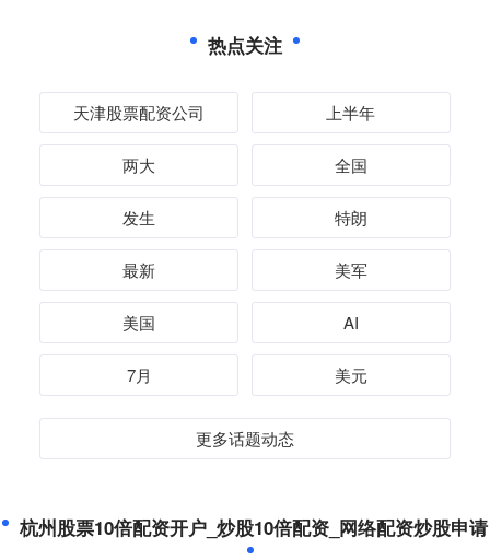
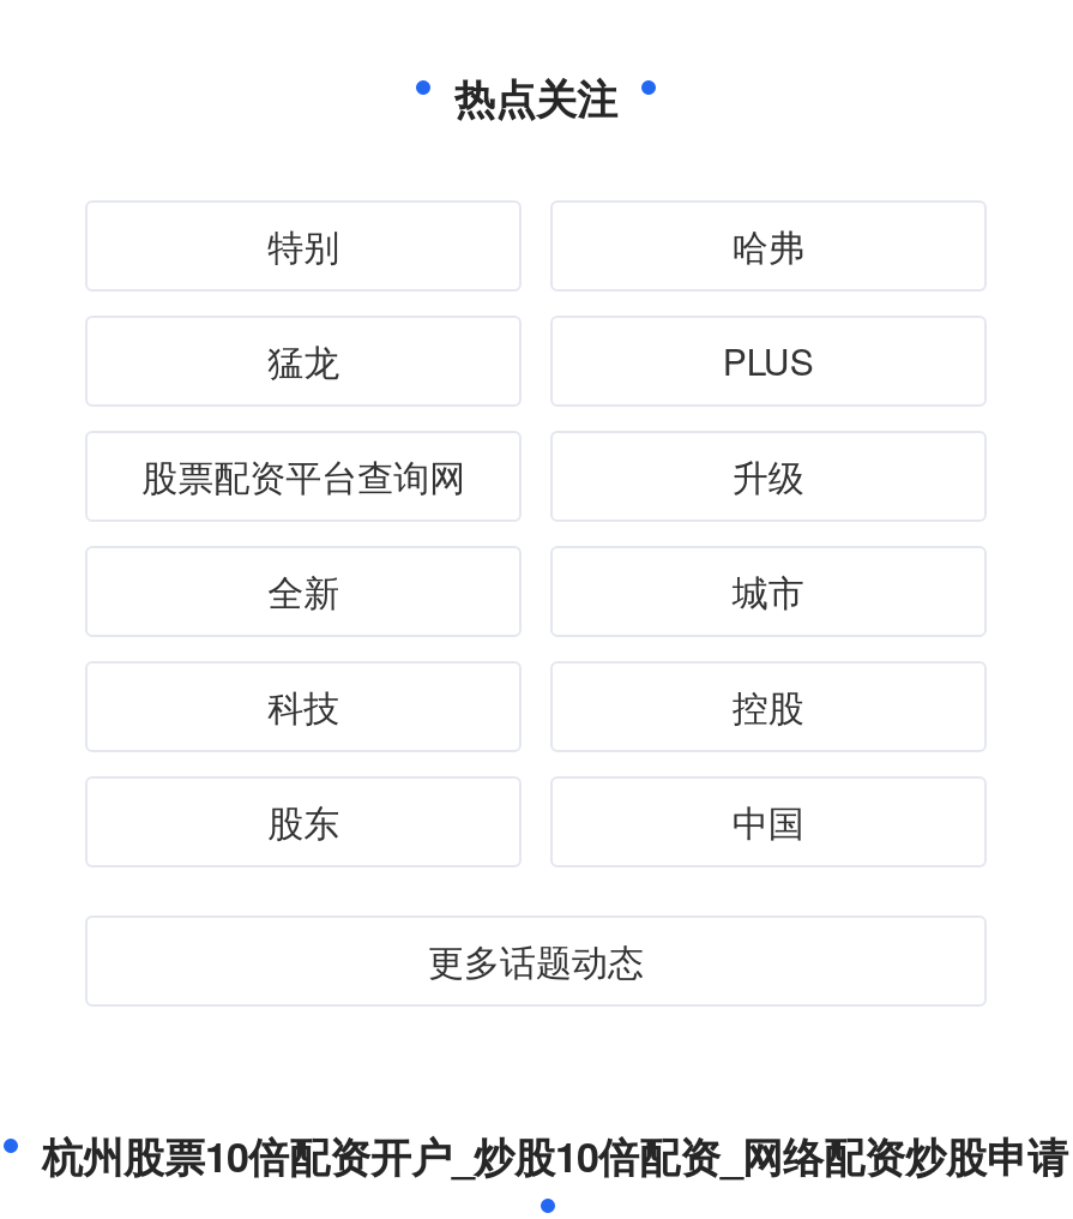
[73,101,375,124] 天津股票配资公司 | 上半年 -> [268,220,804,270] 特别 | 哈弗
[123,153,367,176] 两大 | 全国 -> [268,335,814,385] 猛龙 | PLUS
[123,206,367,229] 发生 | 特朗 -> [142,450,804,500] 股票配资平台查询网 | 升级
[123,258,367,281] 最新 | 美军 -> [268,565,804,615] 全新 | 城市
[123,311,359,334] 美国 | AI -> [268,680,804,731] 科技 | 控股
[126,363,367,386] 7月 | 美元 -> [268,795,804,846] 股东 | 中国

